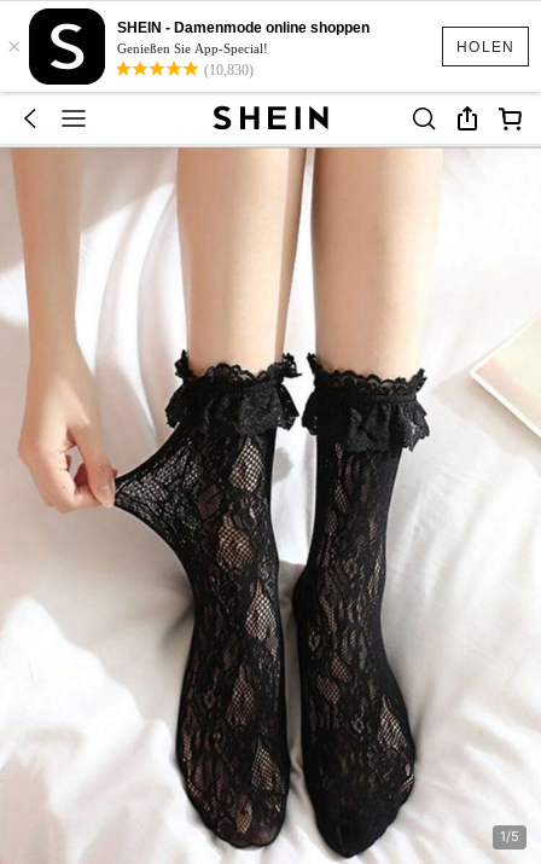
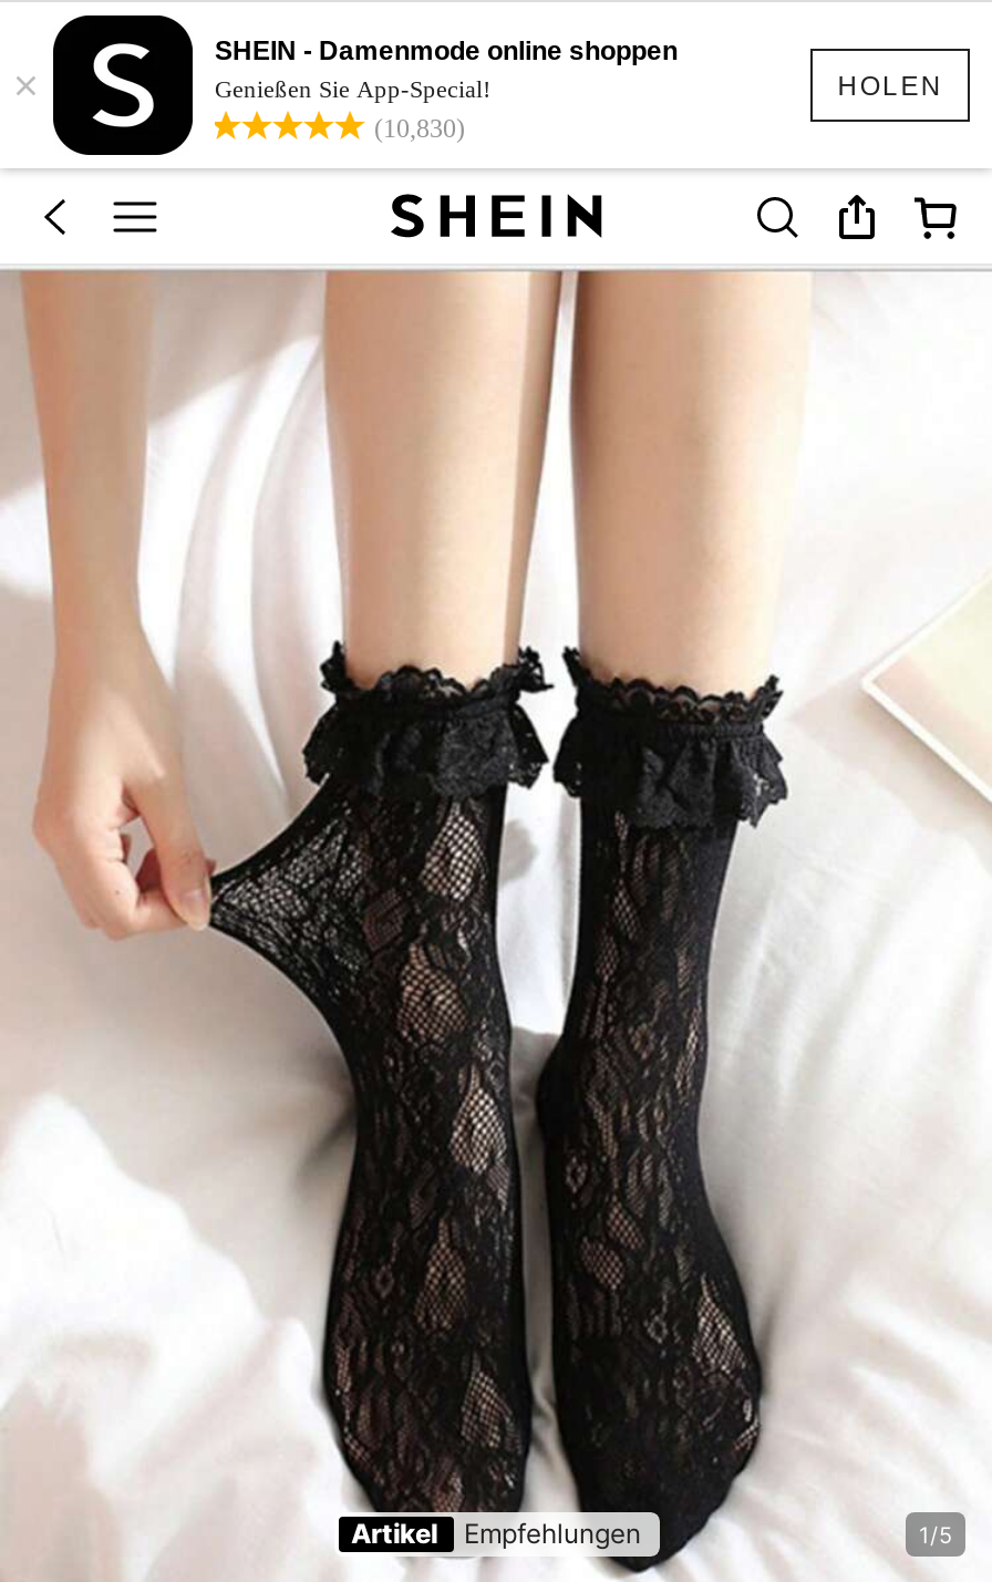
none -> [351,1516,641,1549] Artikel | Empfehlungen

